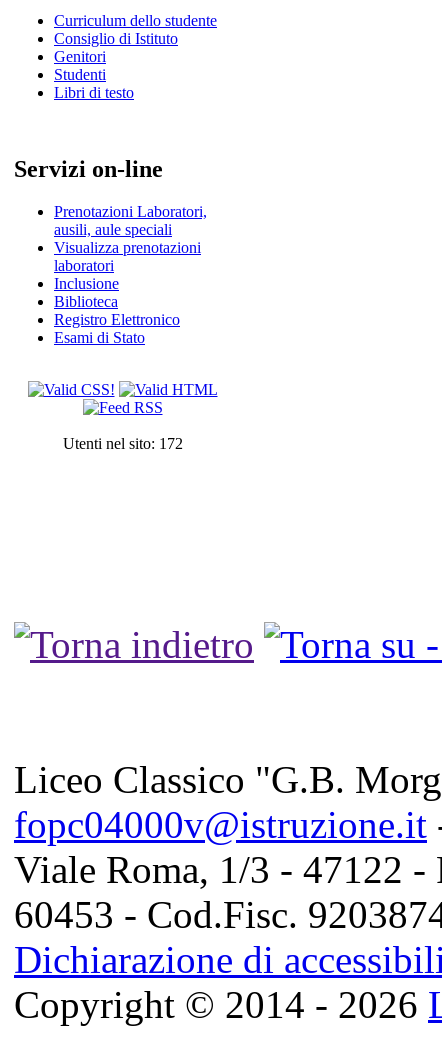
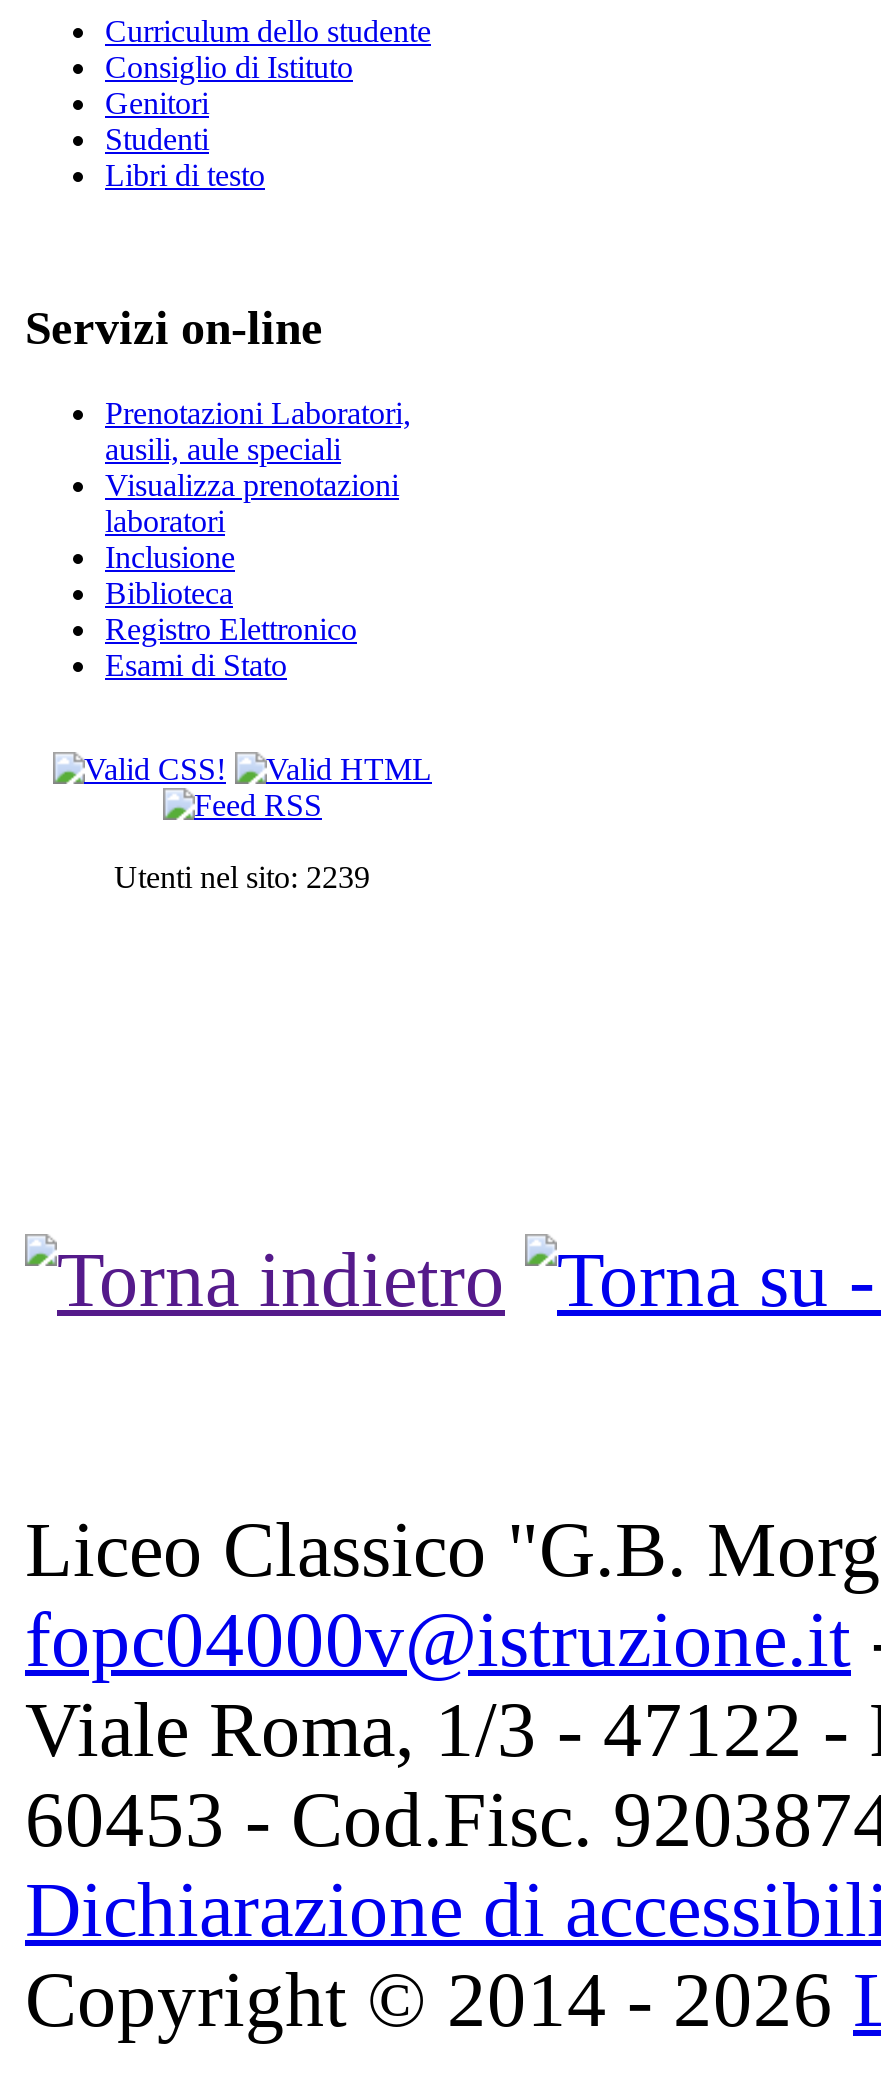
[62,435,182,452] Utenti nel sito: 172 -> [114,860,370,894] Utenti nel sito: 2239

